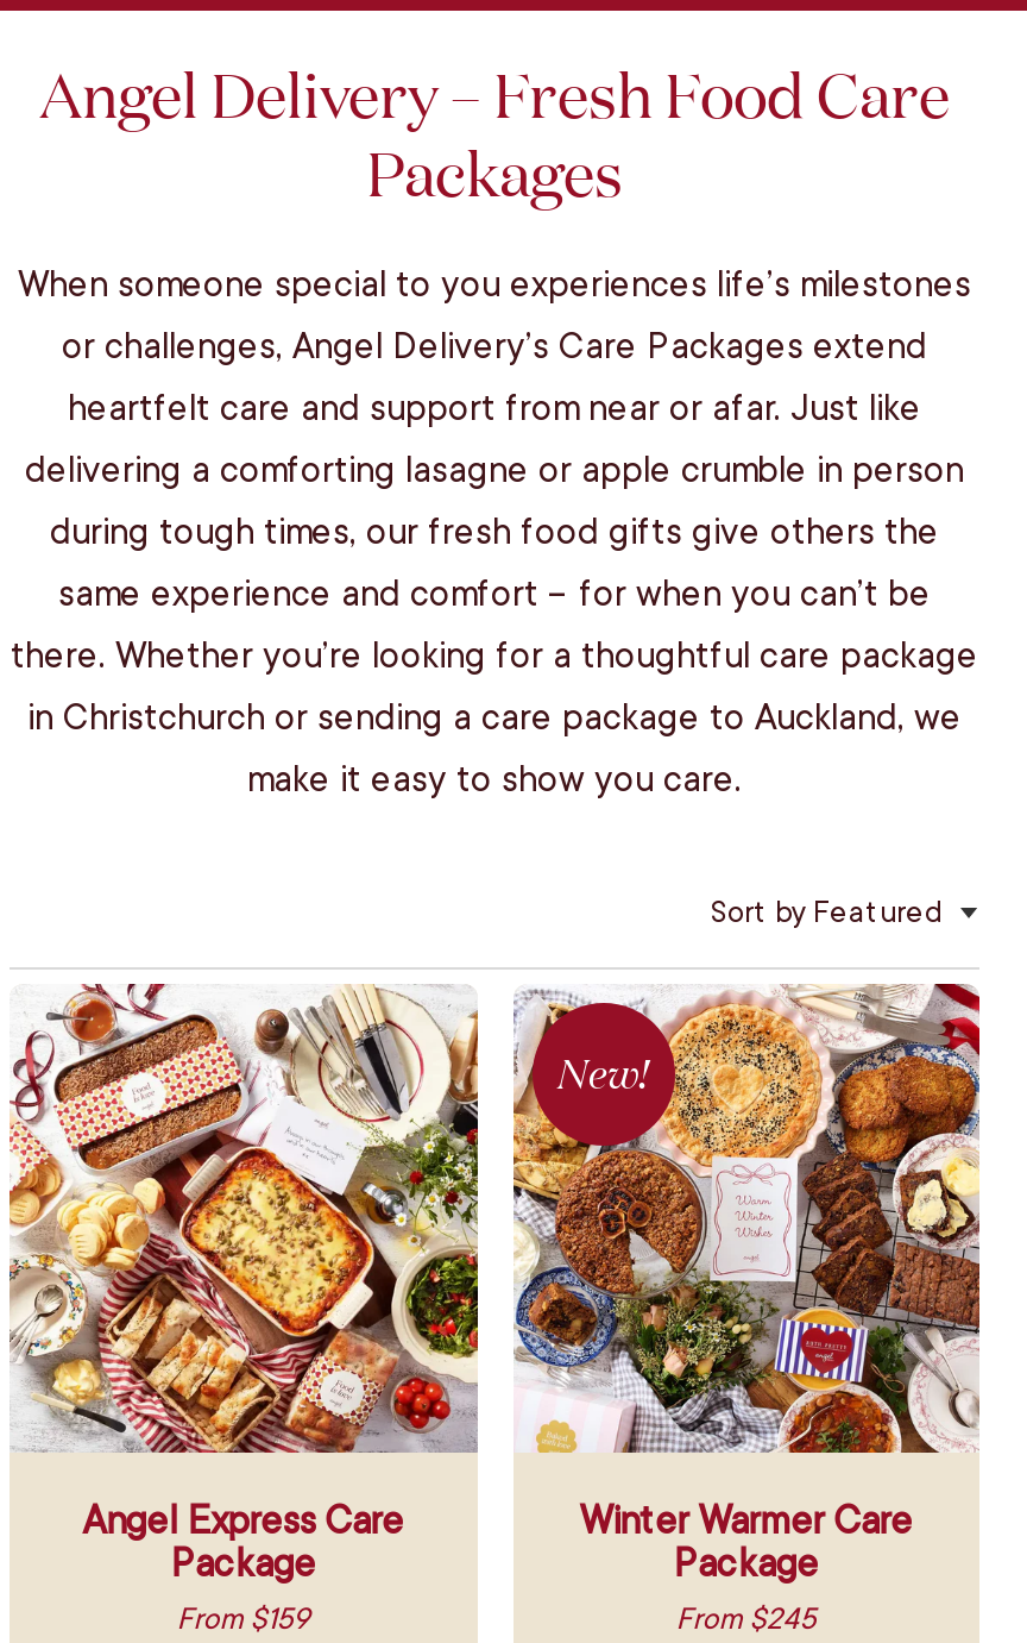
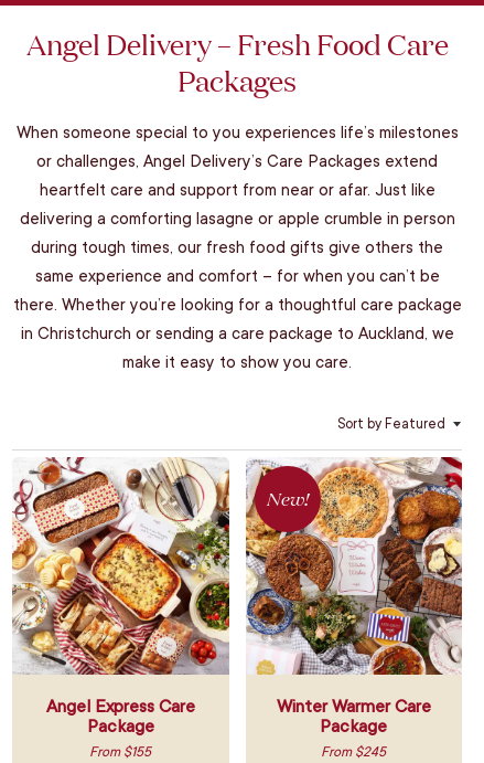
[176,1601,310,1635] From $159 -> [90,744,151,759] From $155

